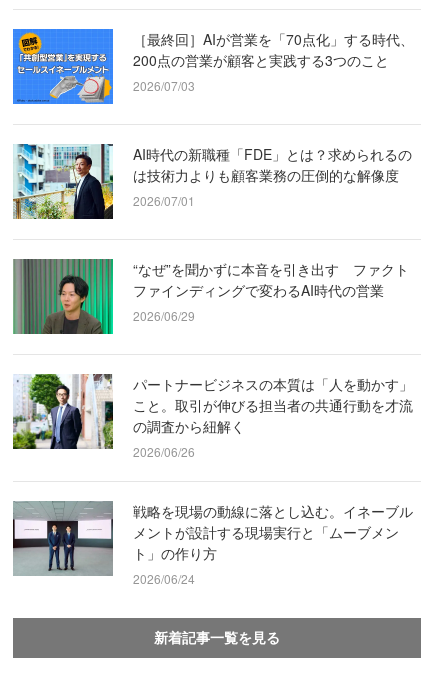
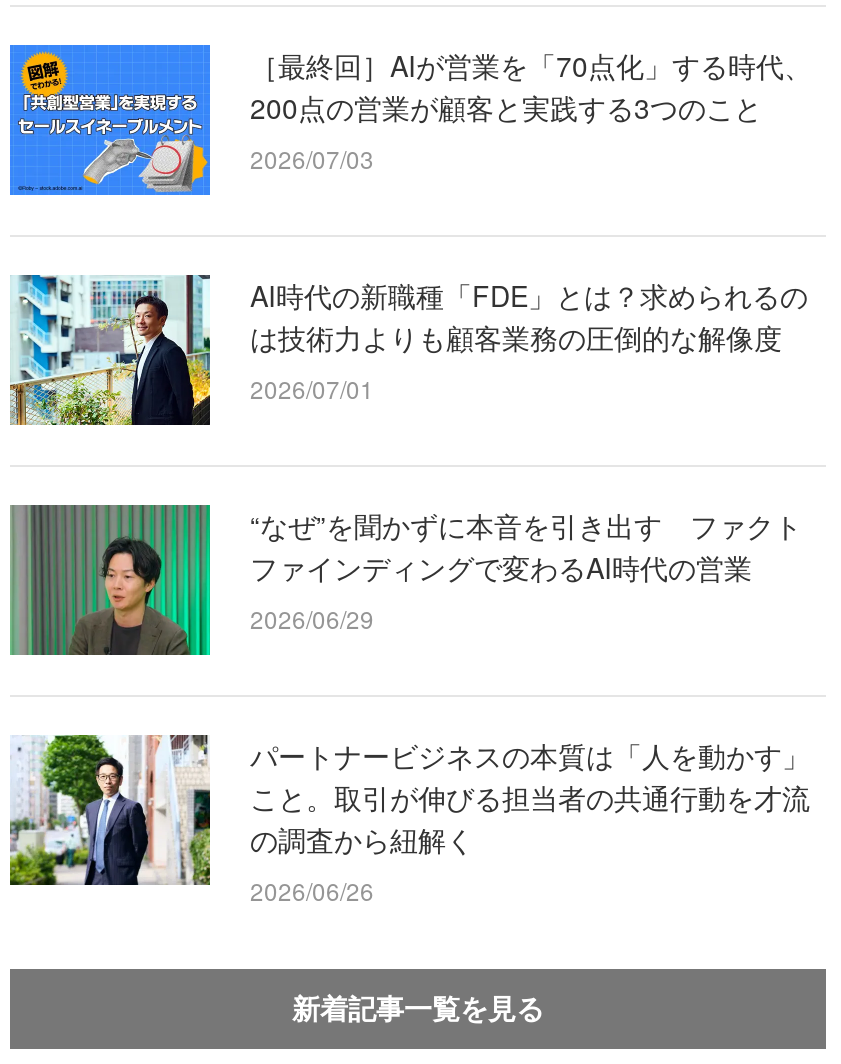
[12,500,413,587] [image] | 戦略を現場の動線に落とし込む。イネーブル | メントが設計する現場実行と「ムーブメン | ト」の作り方 | 2026/06/24 -> none

